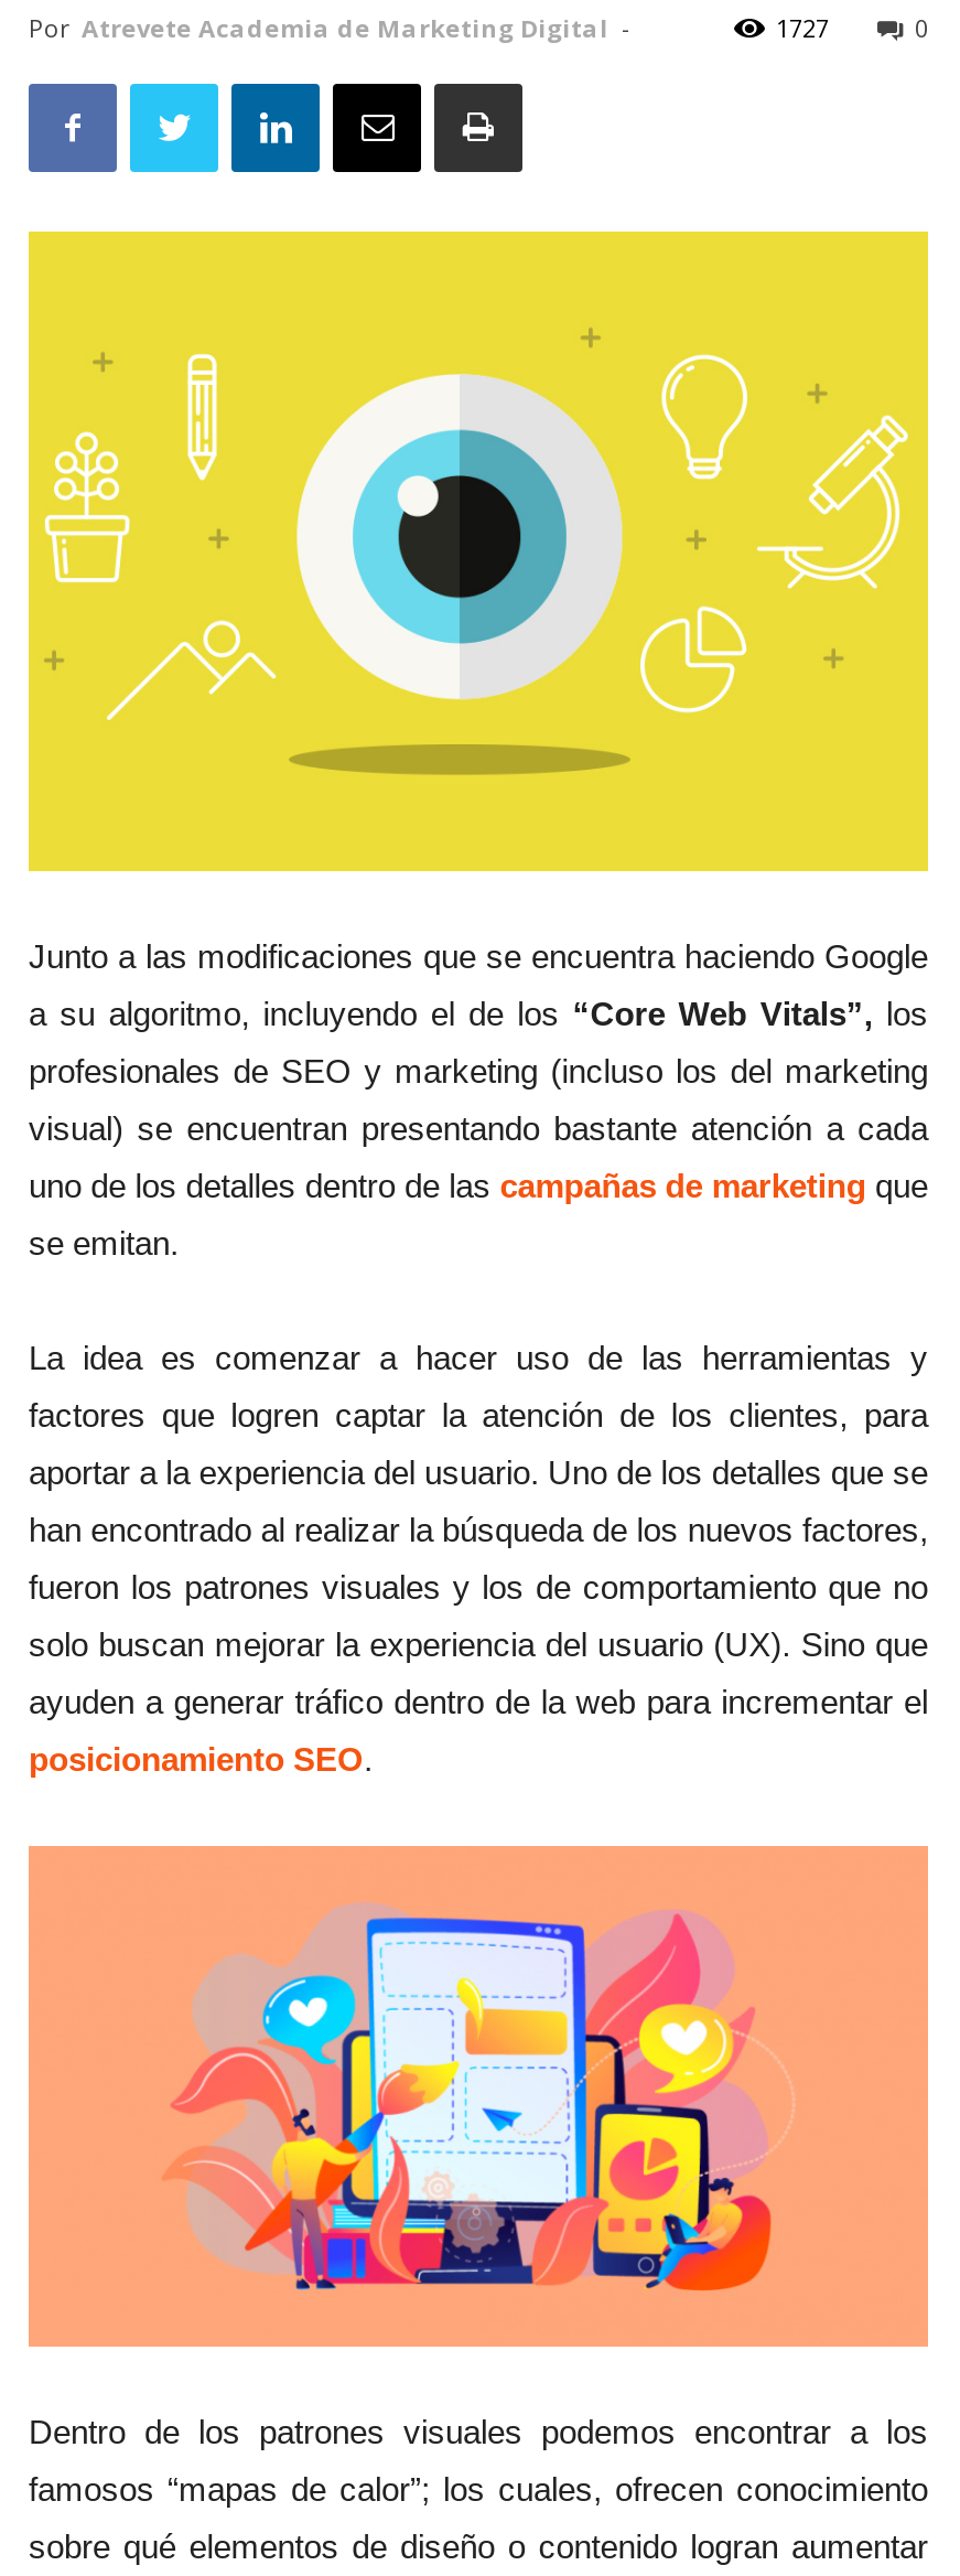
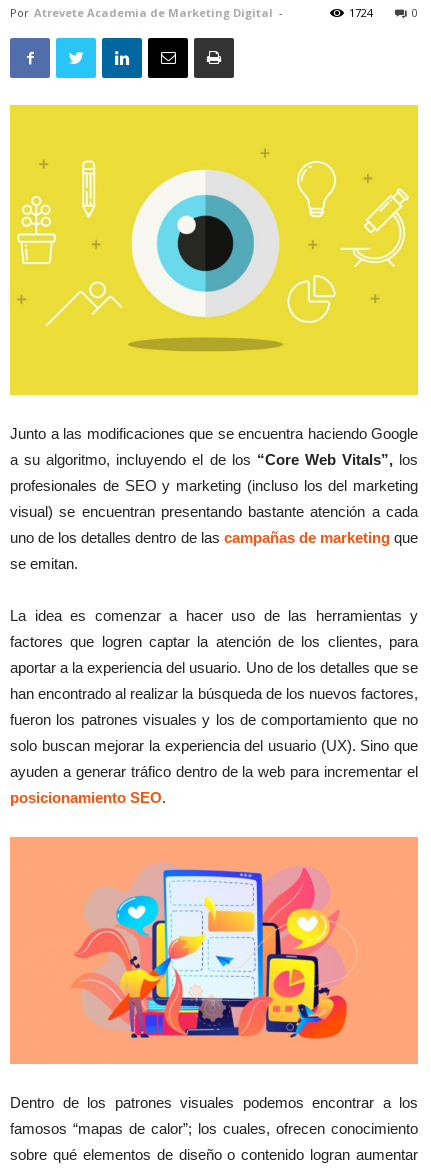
[776,11,829,44] 1727 -> [349,5,373,20] 1724

